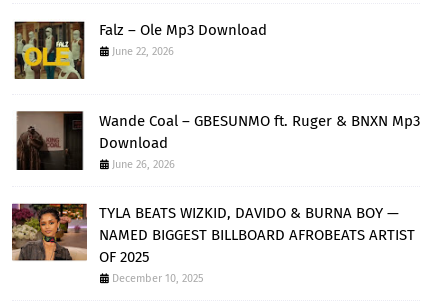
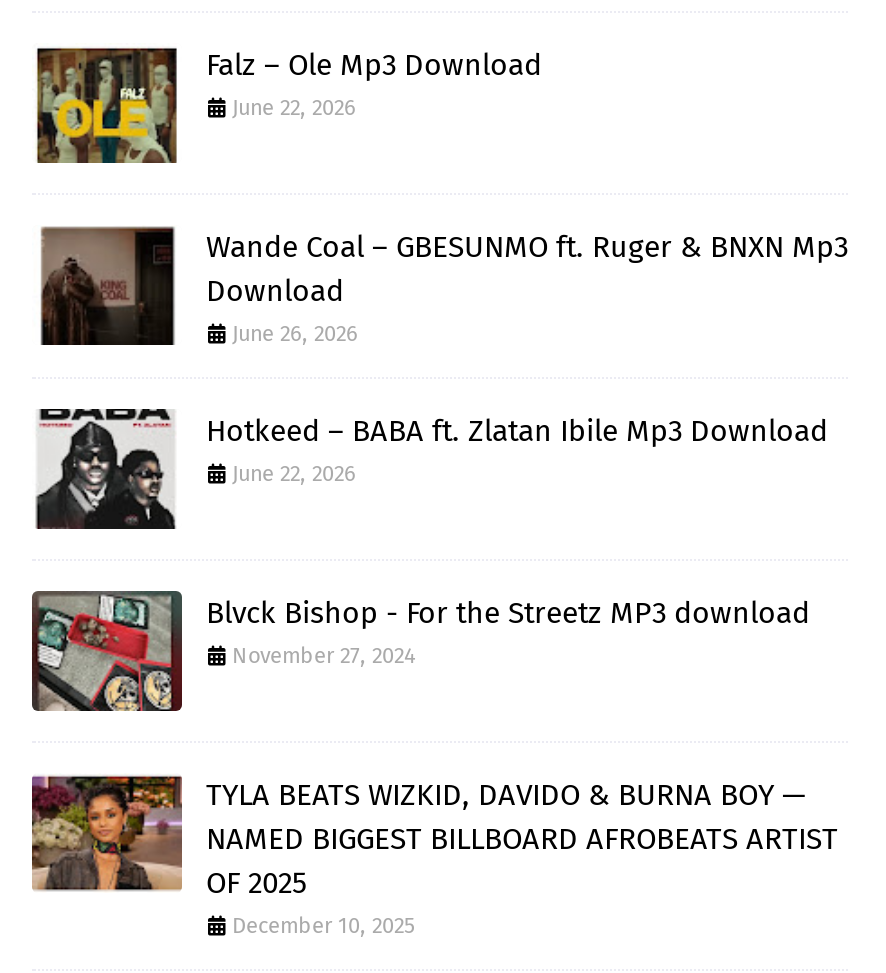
none -> [30,589,810,713] [image] | Blvck Bishop - For the Streetz MP3 download | November 27, 2024
none -> [36,407,828,531] [image] | Hotkeed – BABA ft. Zlatan Ibile Mp3 Download | June 22, 2026

